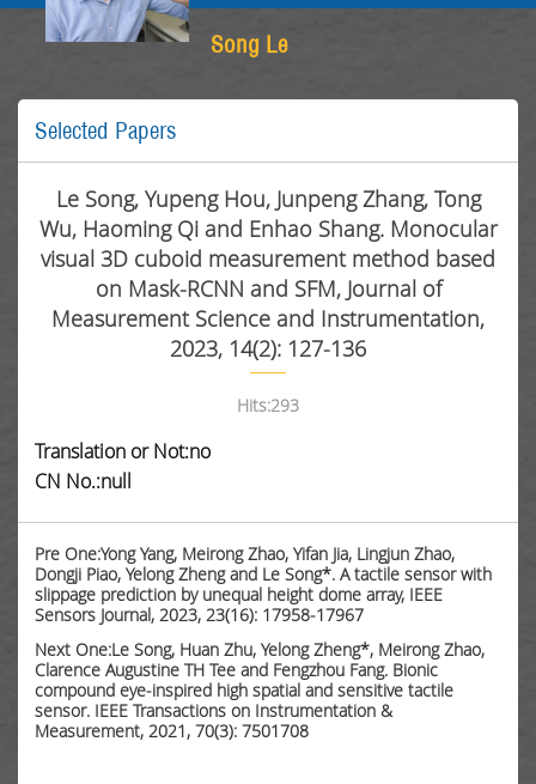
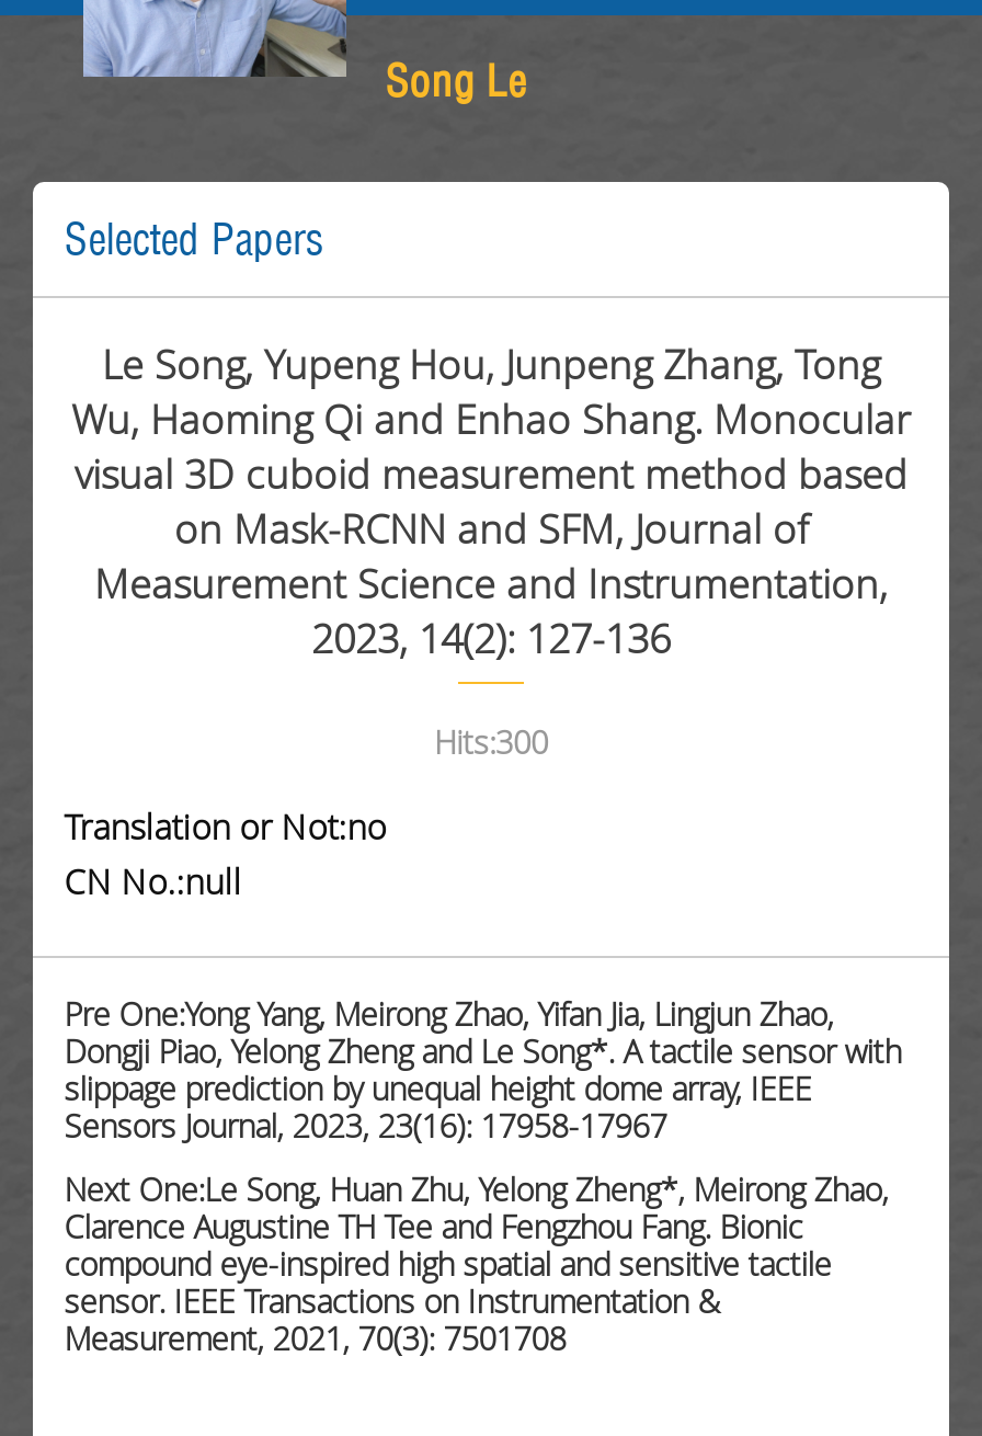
[237,394,299,416] Hits:293 -> [434,721,548,763] Hits:300

